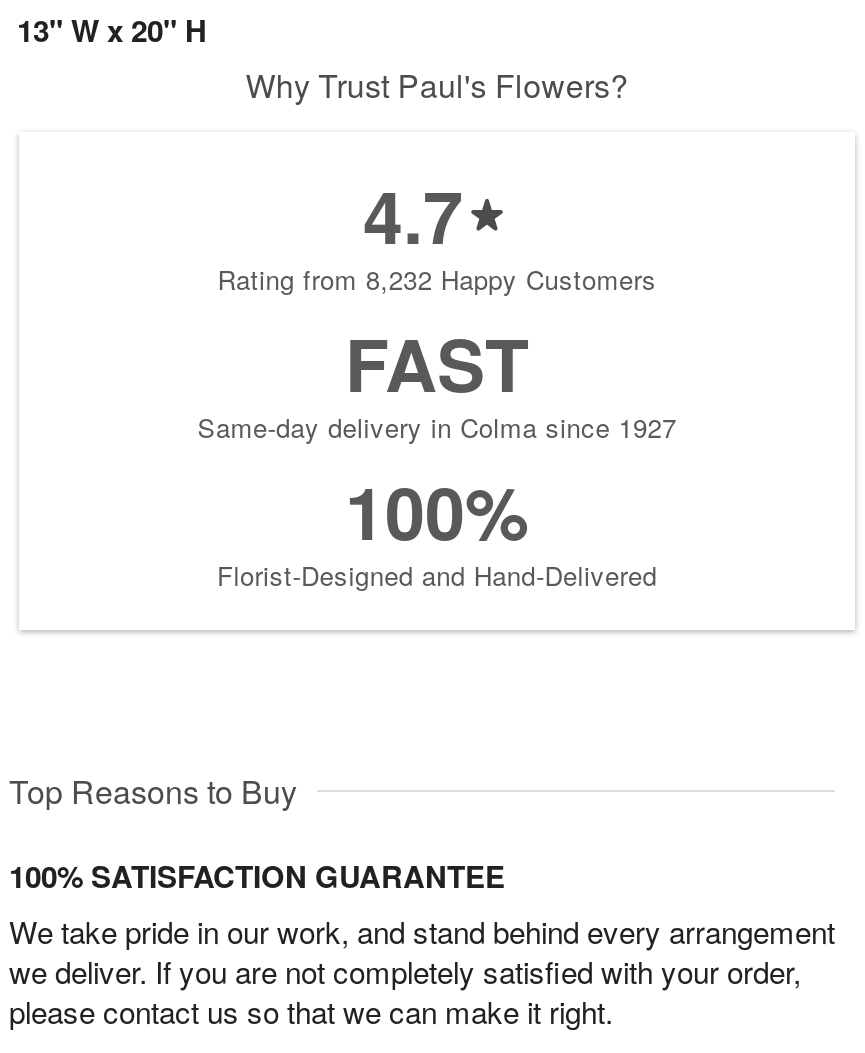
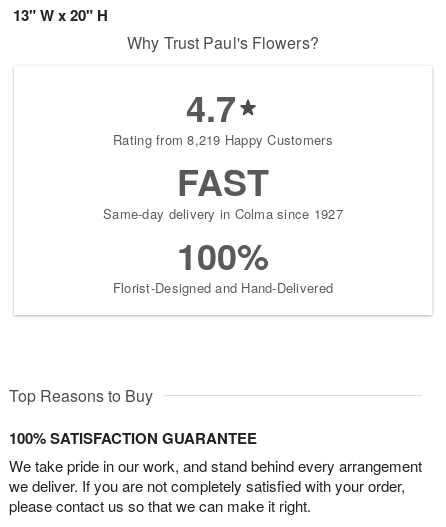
[217,261,657,299] Rating from 8,232 Happy Customers -> [113,130,333,149] Rating from 8,219 Happy Customers

